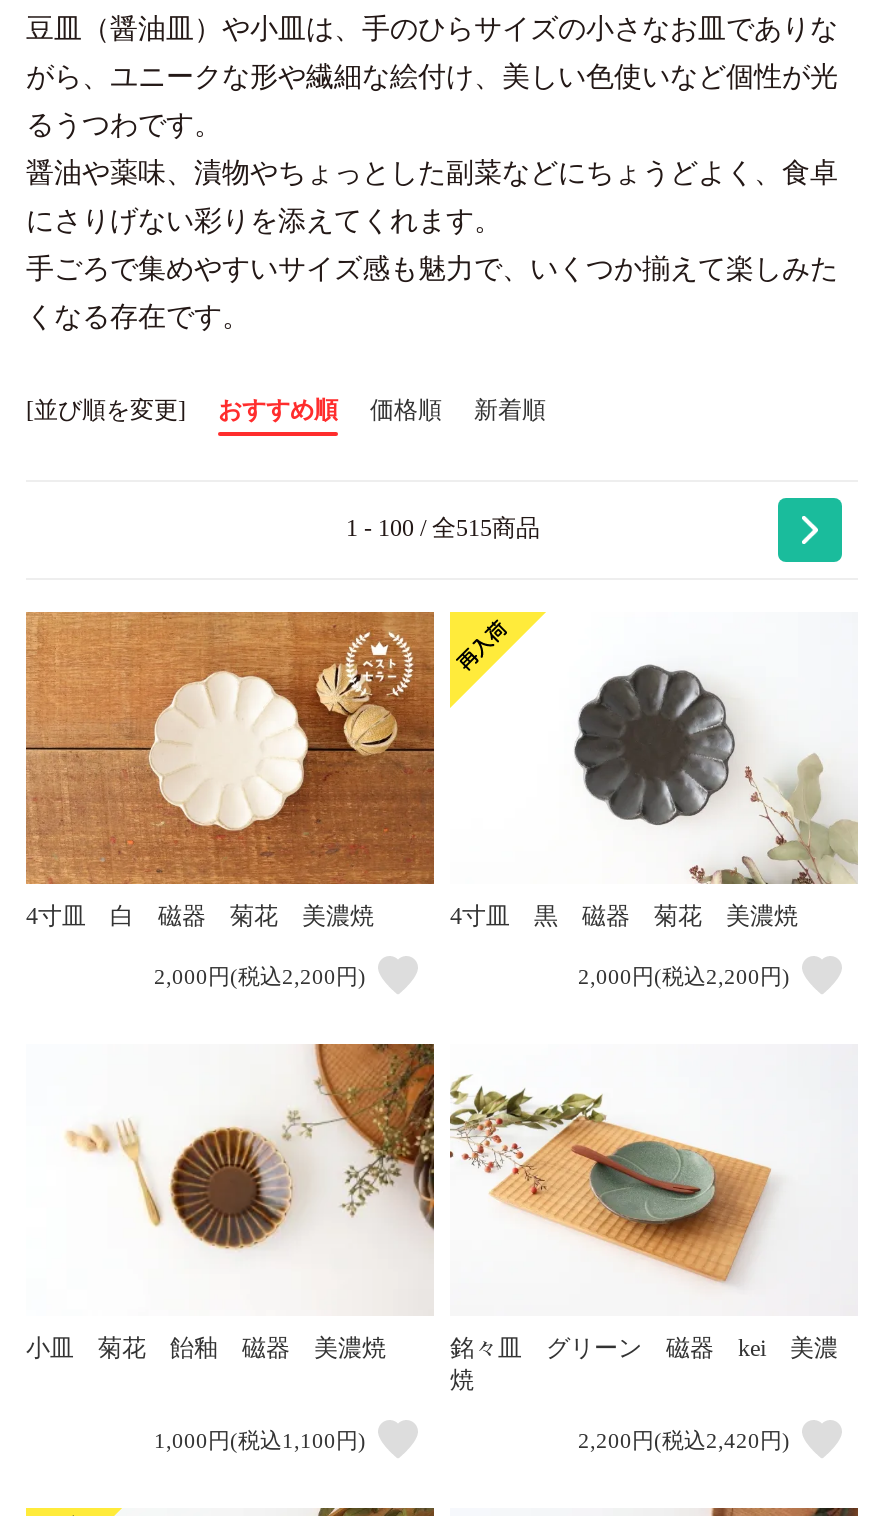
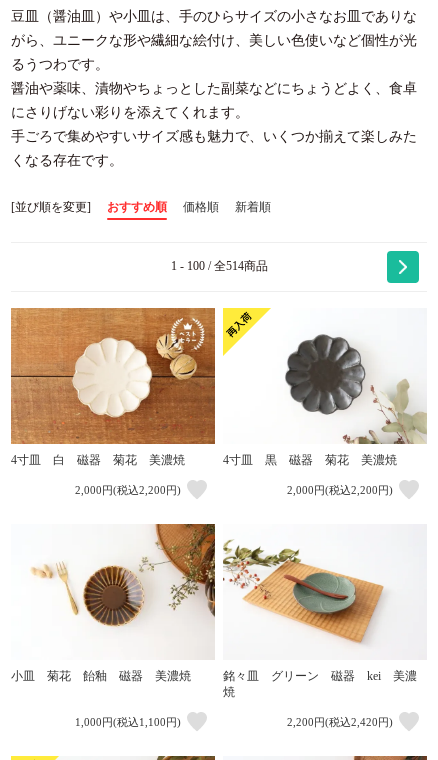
[346,515,540,543] 1 - 100 / 全515商品 -> [171,259,268,273] 1 - 100 / 全514商品

